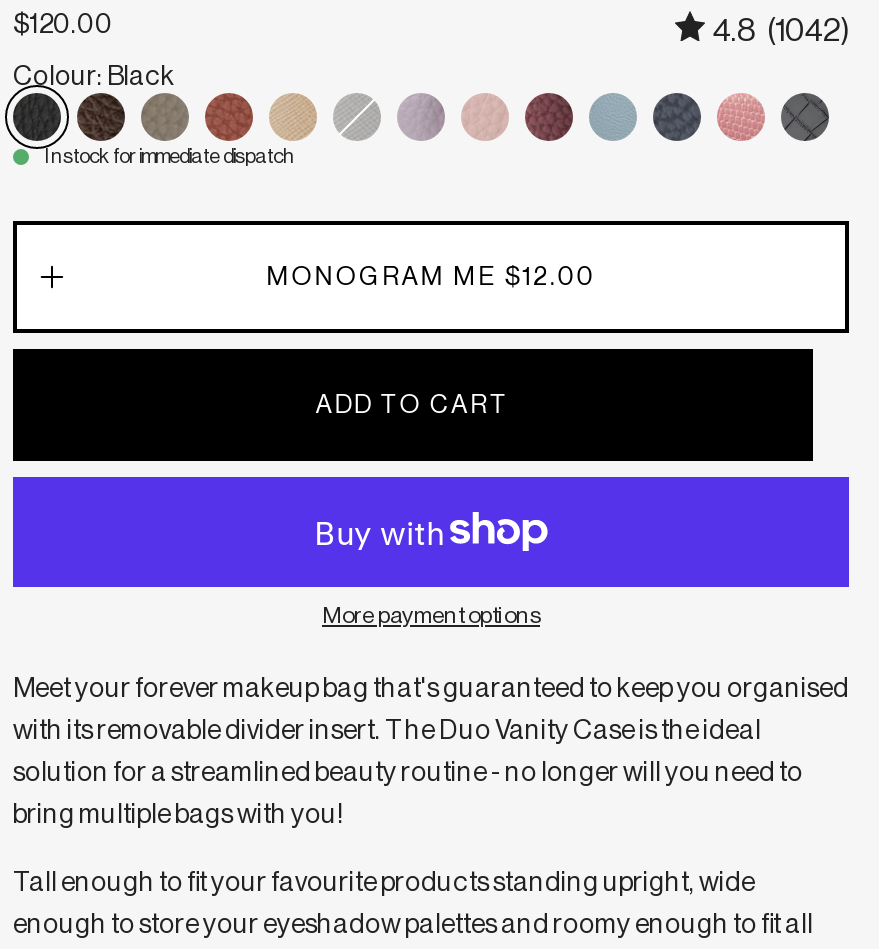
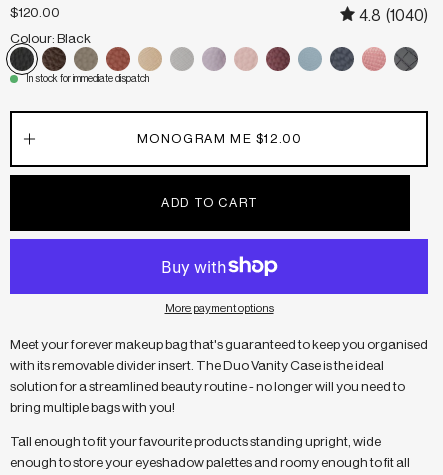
[713,11,849,49] 4.8 (1042) -> [359,6,428,25] 4.8 (1040)

